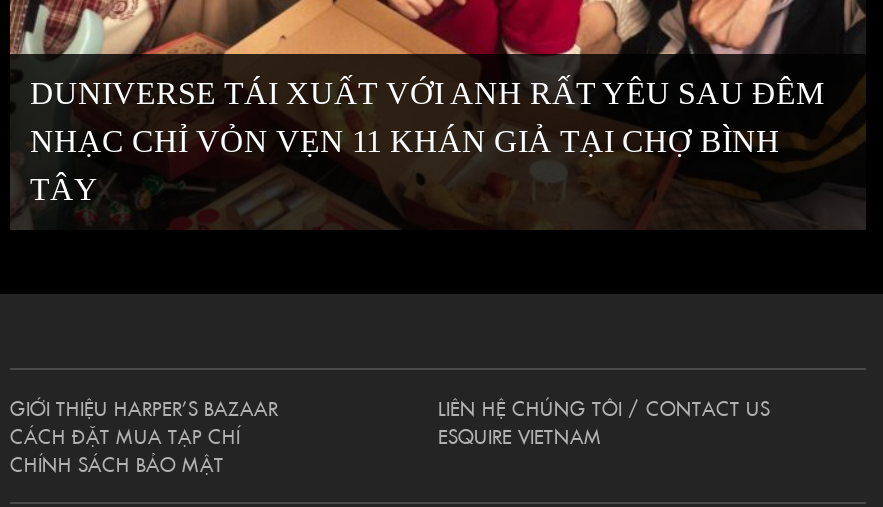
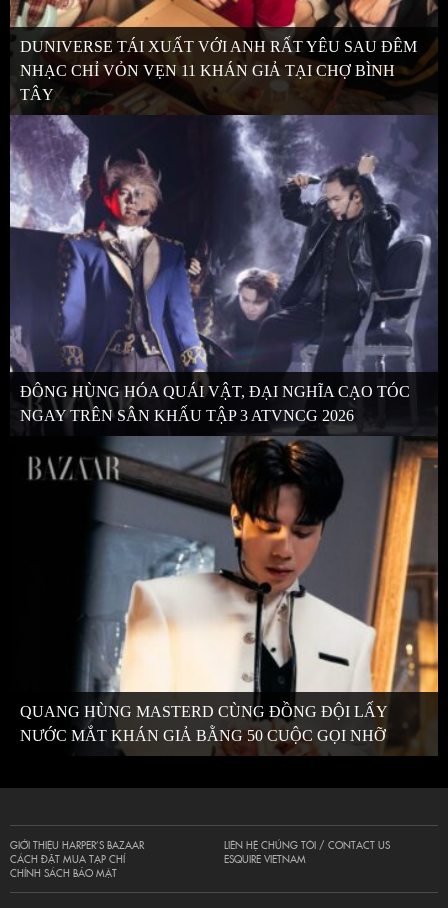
none -> [10,114,438,424] [image] | ĐÔNG HÙNG HÓA QUÁI VẬT, ĐẠI NGHĨA CẠO TÓC | NGAY TRÊN SÂN KHẤU TẬP 3 ATVNCG 2026
none -> [10,431,439,744] [image] | QUANG HÙNG MASTERD CÙNG ĐỒNG ĐỘI LẤY | NƯỚC MẮT KHÁN GIẢ BẰNG 50 CUỘC GỌI NHỠ

